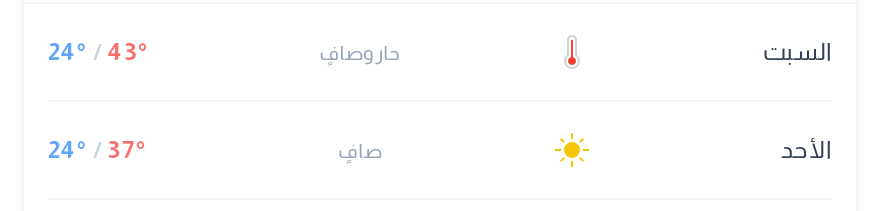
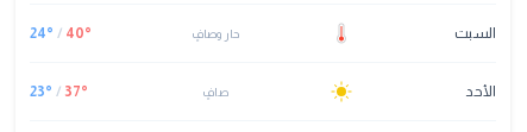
[107,39,150,67] 43° -> [65,25,92,42] 40°
[48,137,89,165] 24 ° -> [30,84,53,100] 23 °

